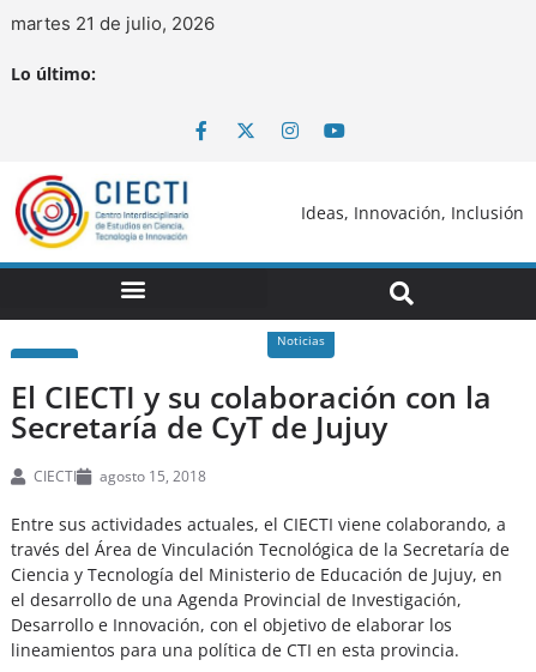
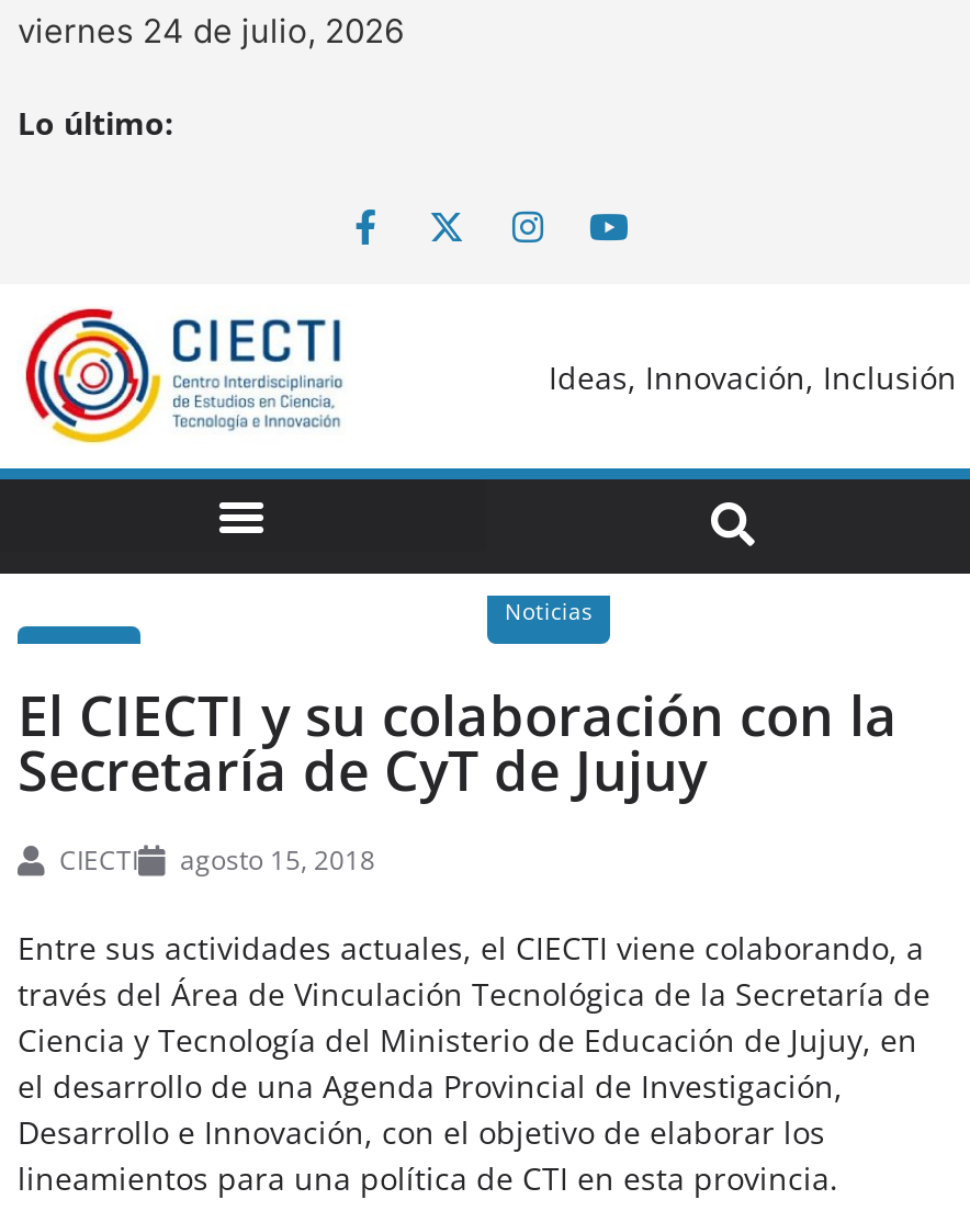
[11,12,215,35] martes 21 de julio, 2026 -> [18,10,404,52] viernes 24 de julio, 2026

